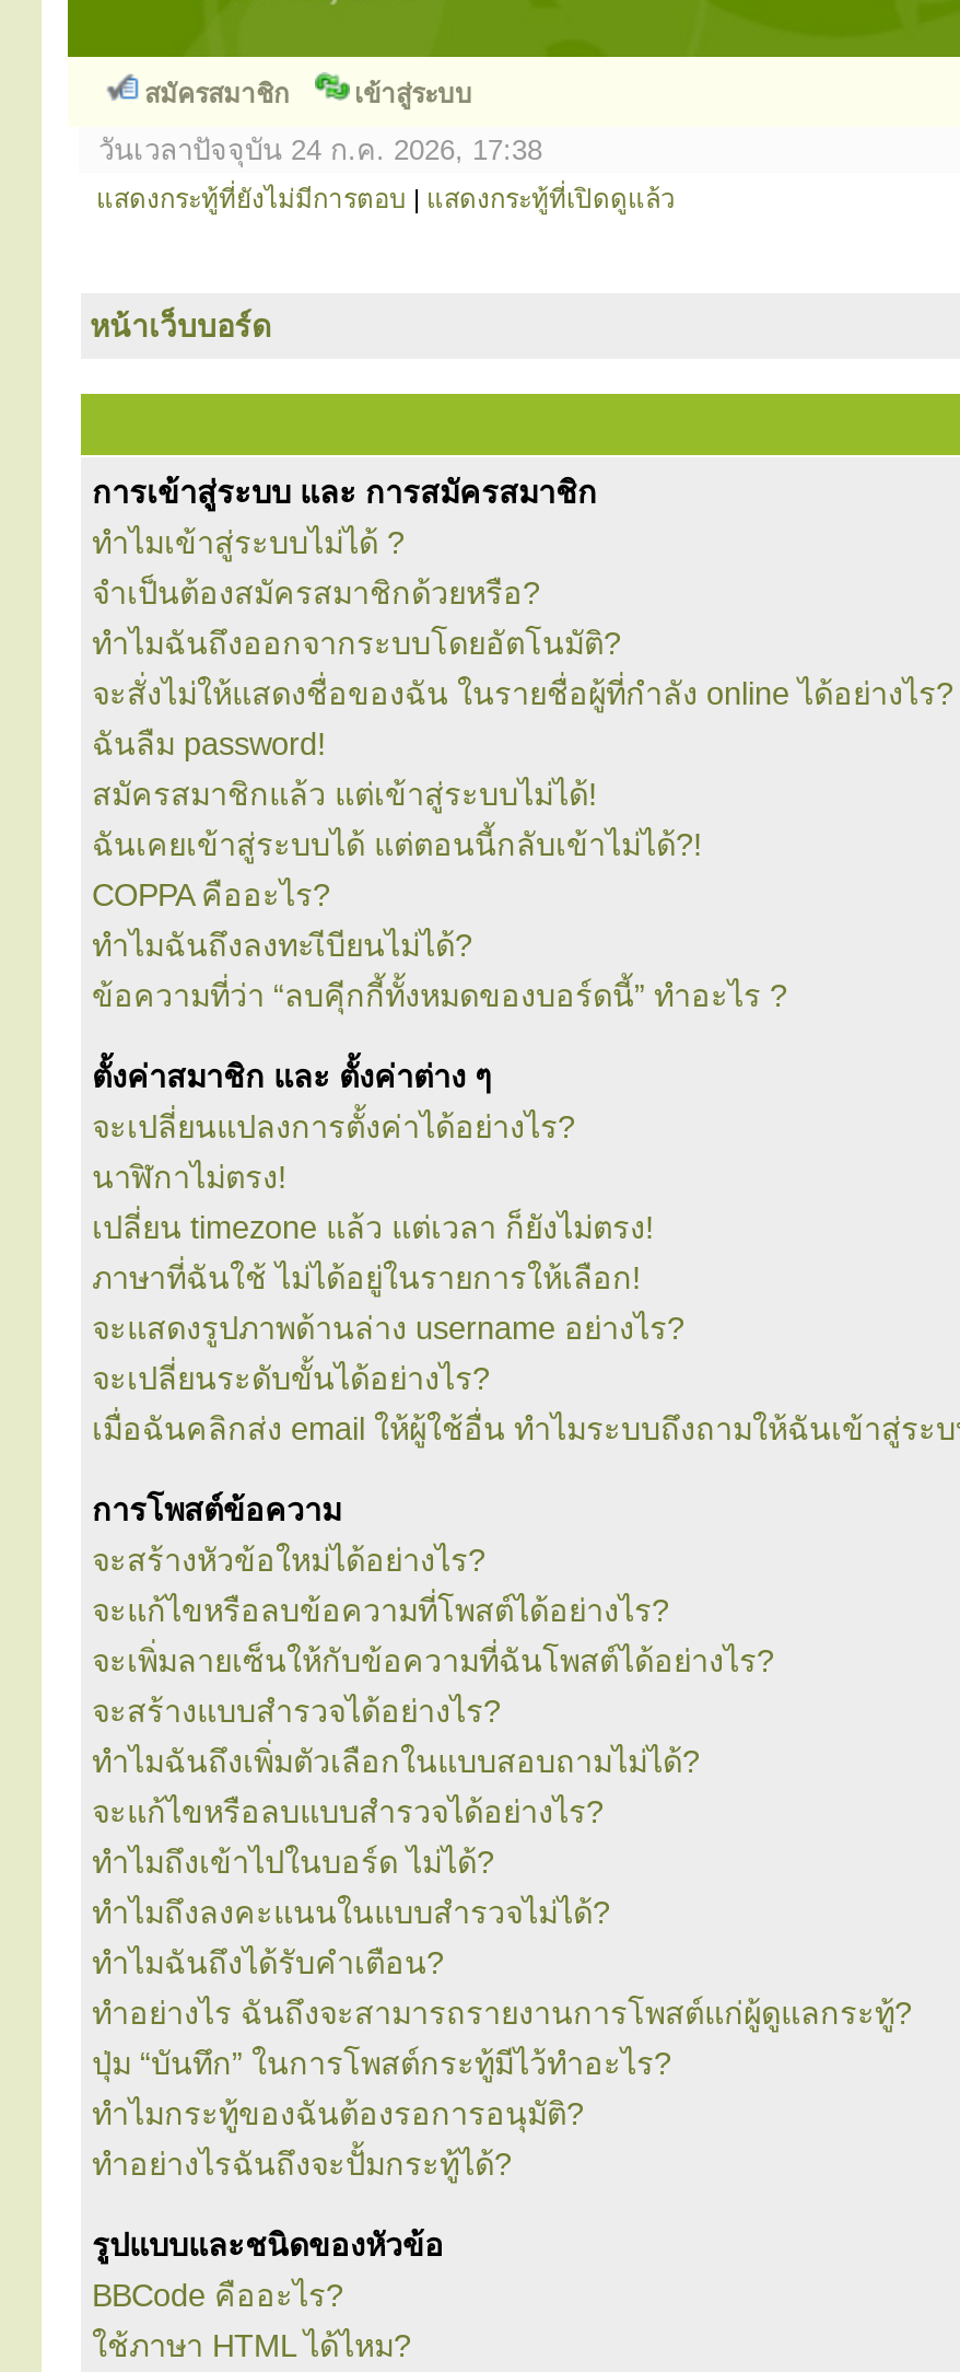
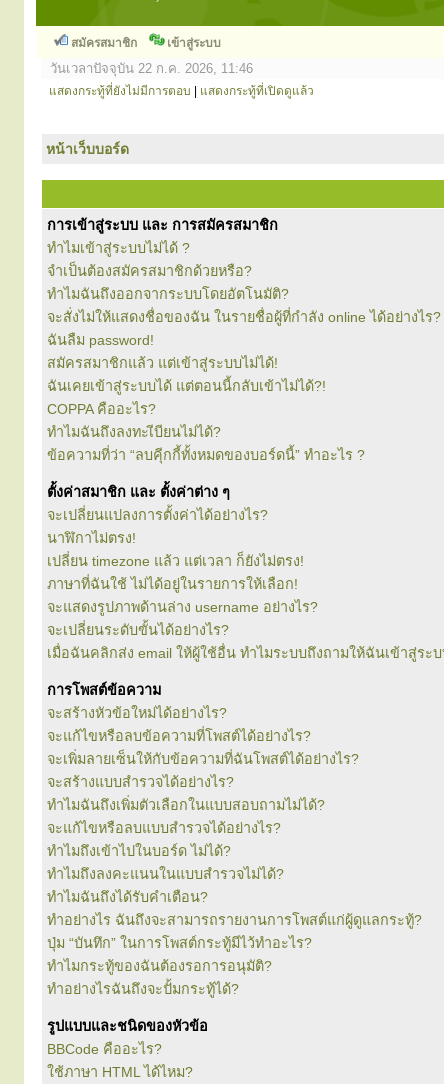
[98,133,560,166] วันเวลาปัจจุบัน 24 ก.ค. 2026, 17:38 -> [50,61,261,76] วันเวลาปัจจุบัน 22 ก.ค. 2026, 11:46

